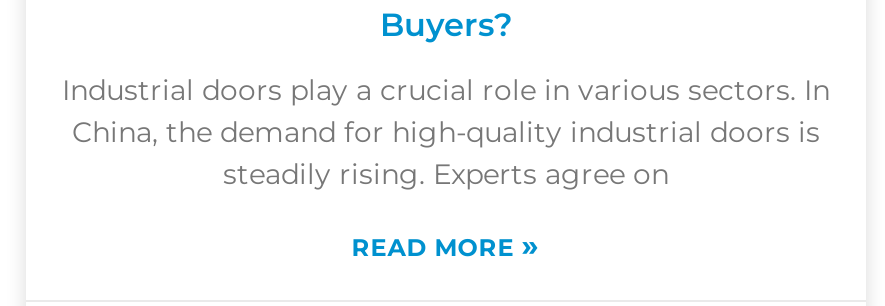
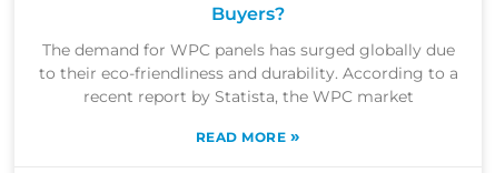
[62,73,830,193] Industrial doors play a crucial role in various sectors. In | China, the demand for high-quality industrial doors is | steadily rising. Experts agree on -> [38,40,458,107] The demand for WPC panels has surged globally due | to their eco-friendliness and durability. According to a | recent report by Statista, the WPC market

